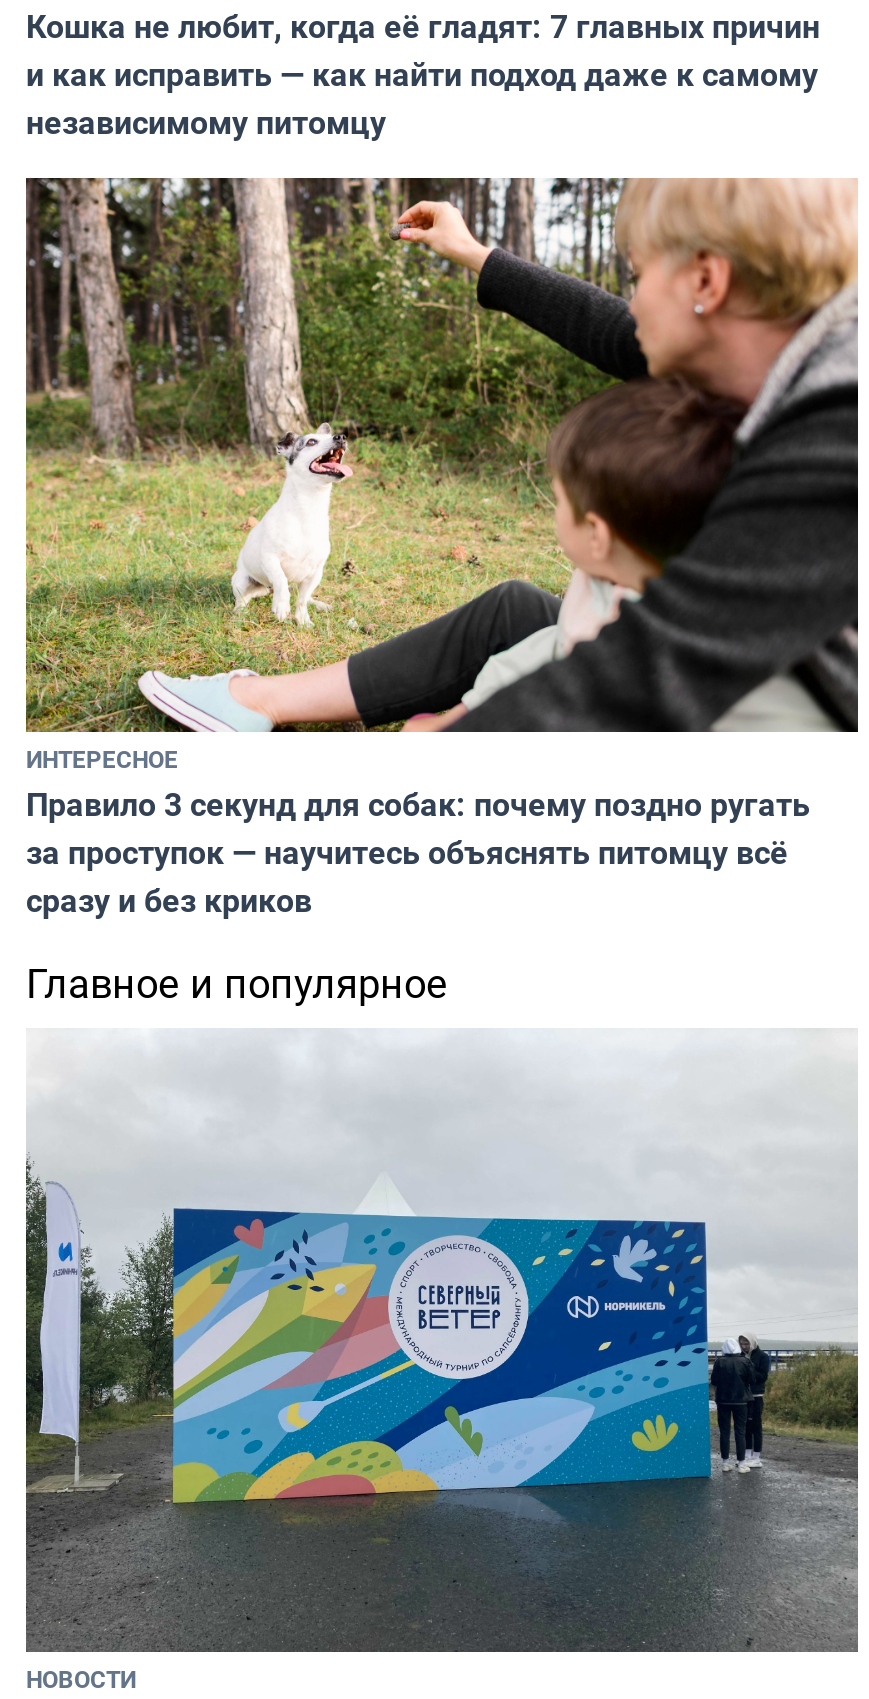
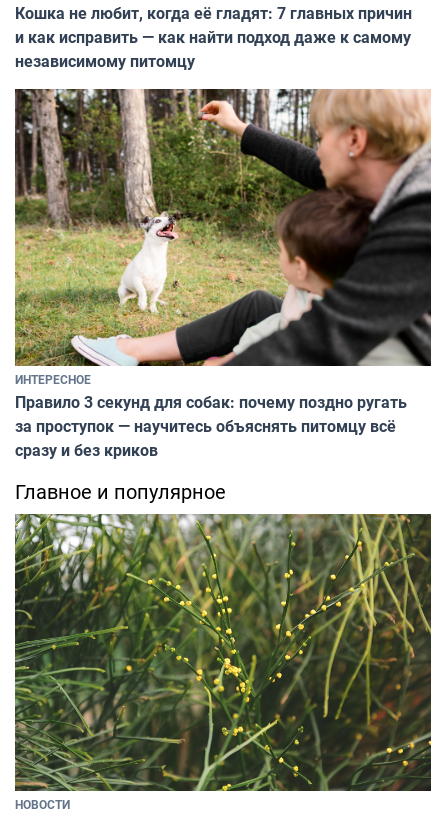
[26,1032,858,1654] [image] -> [14,513,432,792] [image]

